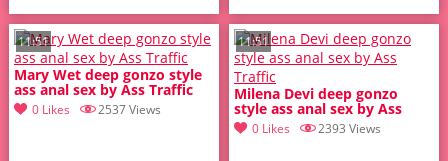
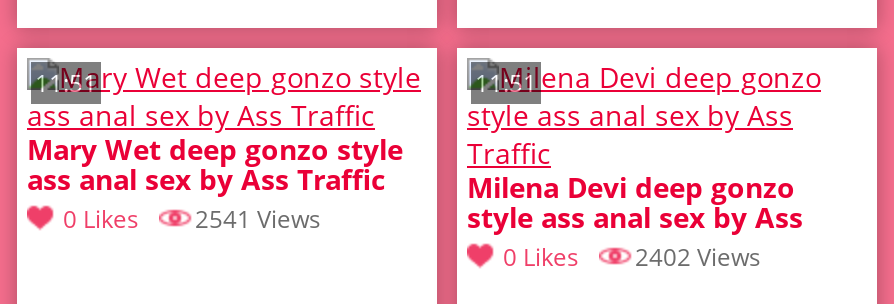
[32,101,161,118] 0 Likes 2537 Views -> [63,202,321,236] 0 Likes 2541 Views
[318,120,381,137] 2393 Views -> [635,240,761,274] 2402 Views

